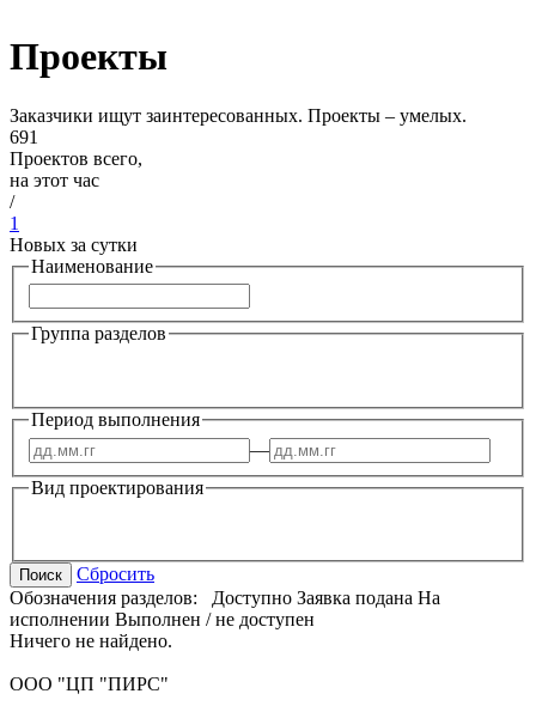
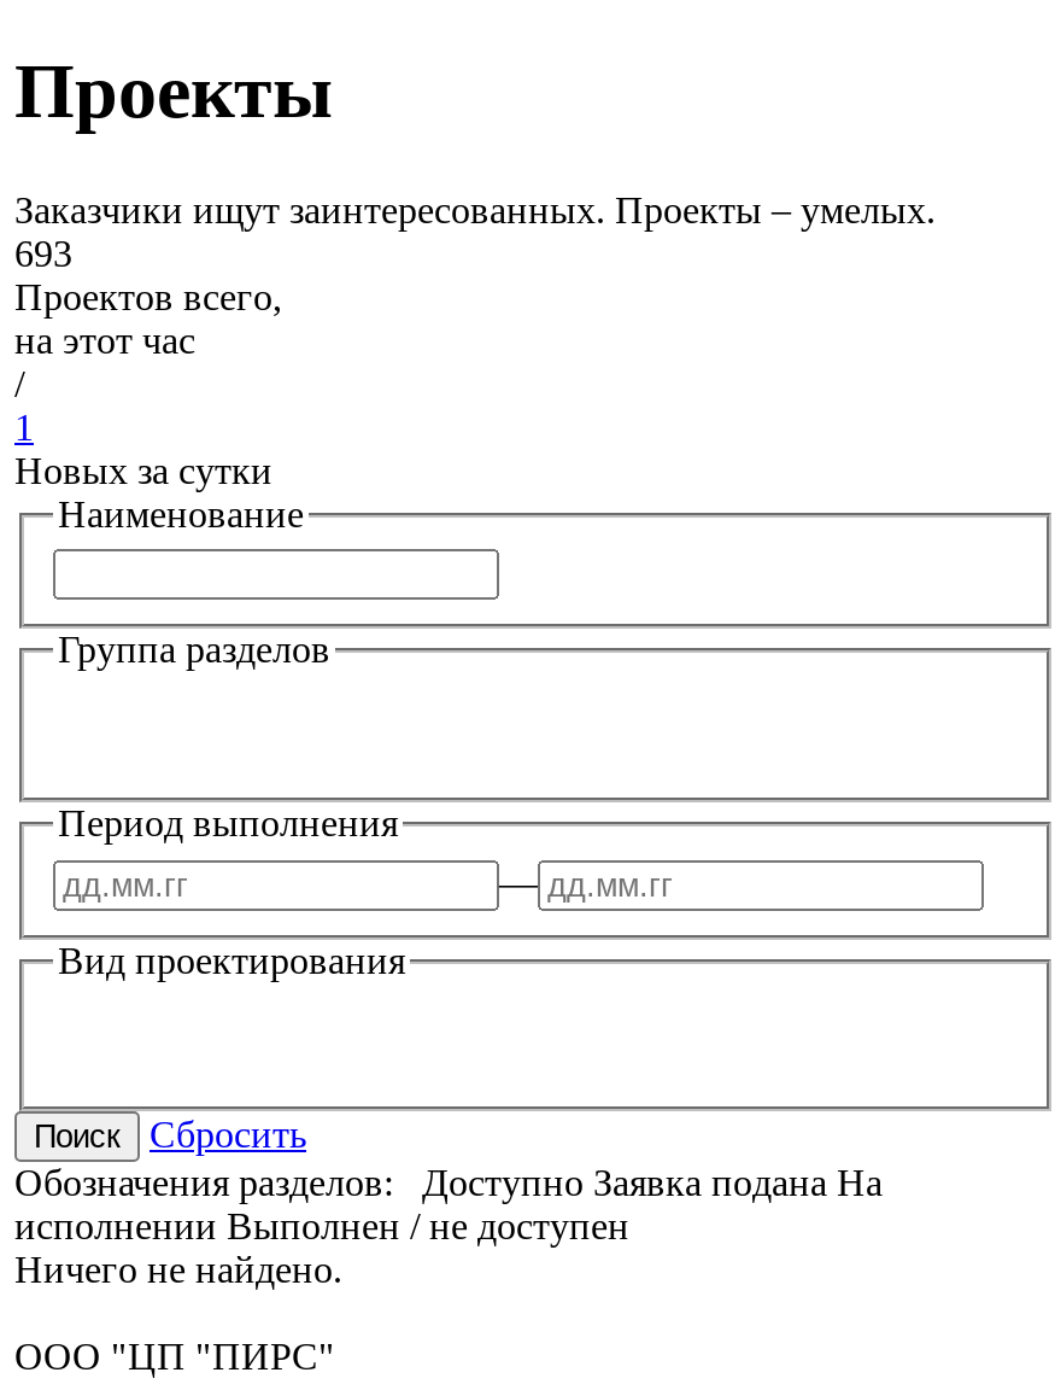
[10,127,38,147] 691 -> [14,233,72,274] 693

